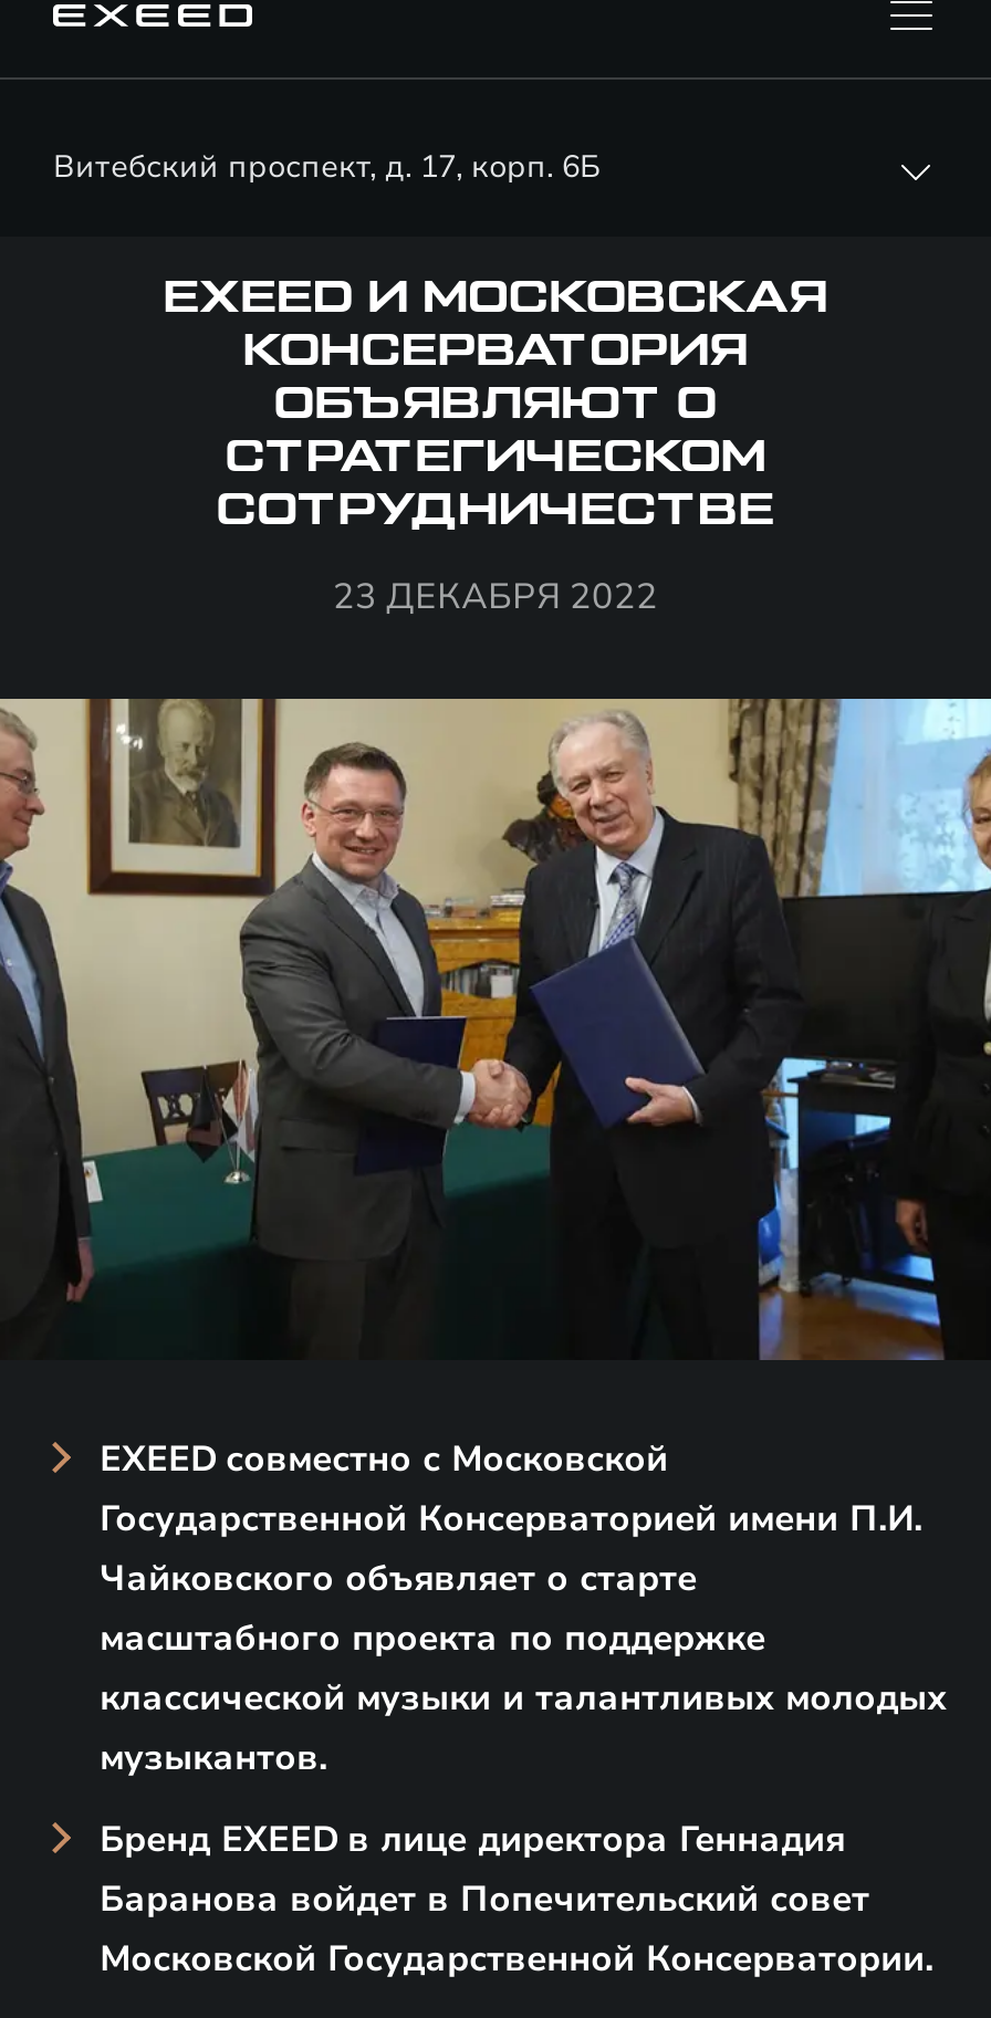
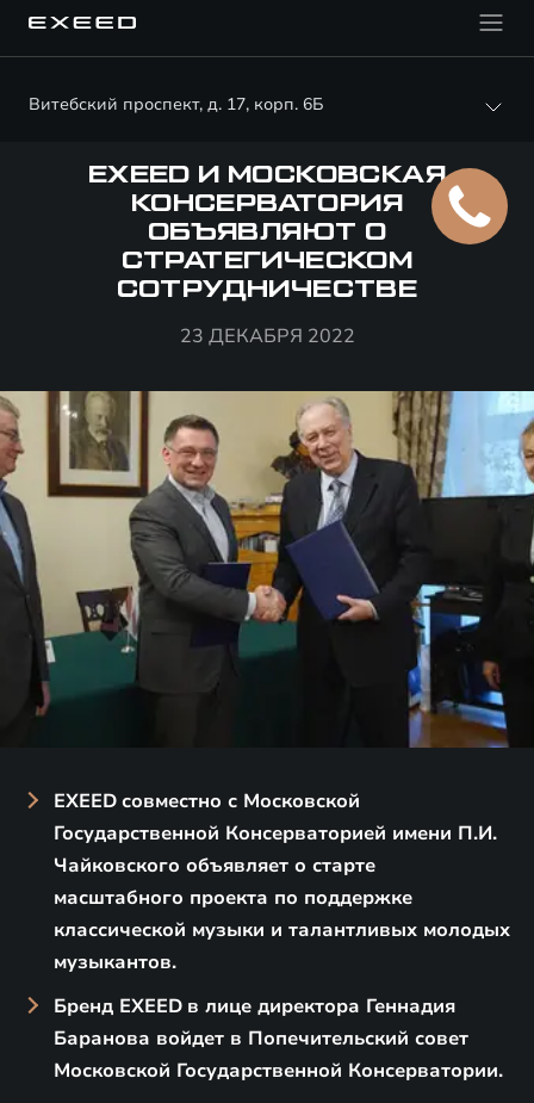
none -> [430,167,509,246] [image]

